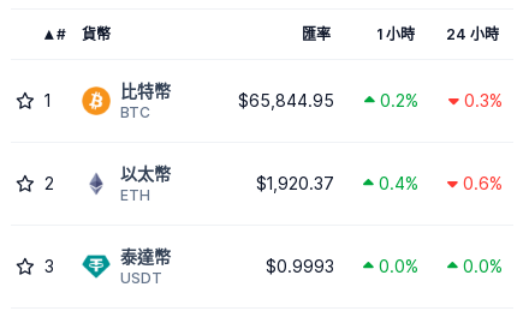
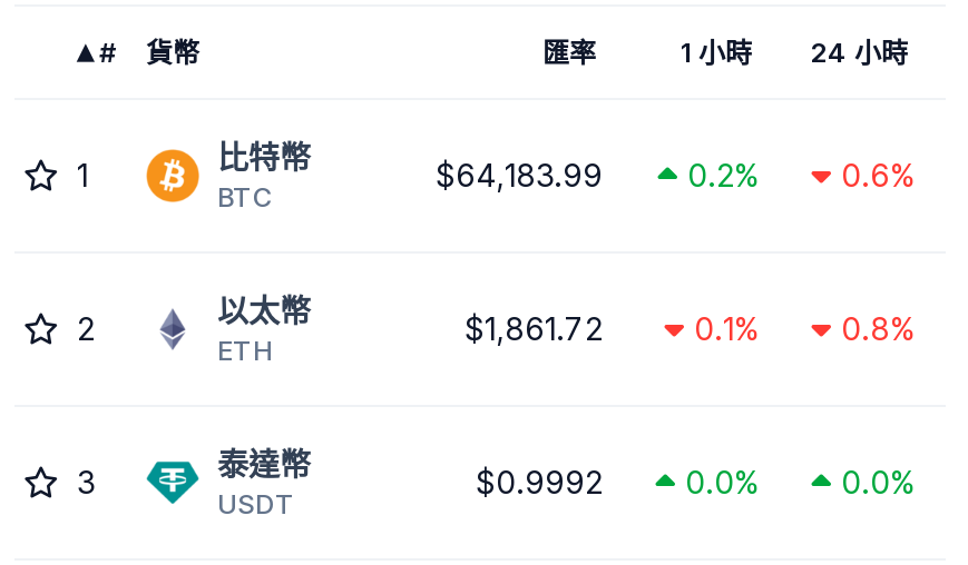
[238,90,334,110] $65,844.95 -> [436,156,603,194] $64,183.99
[464,90,503,110] 0.3% -> [841,156,915,194] 0.6%
[256,173,334,193] $1,920.37 -> [465,309,603,347] $1,861.72
[379,173,418,193] 0.4% -> [694,309,759,347] 0.1%
[463,173,503,193] 0.6% -> [841,309,915,347] 0.8%
[266,256,334,276] $0.9993 -> [476,463,603,500] $0.9992

